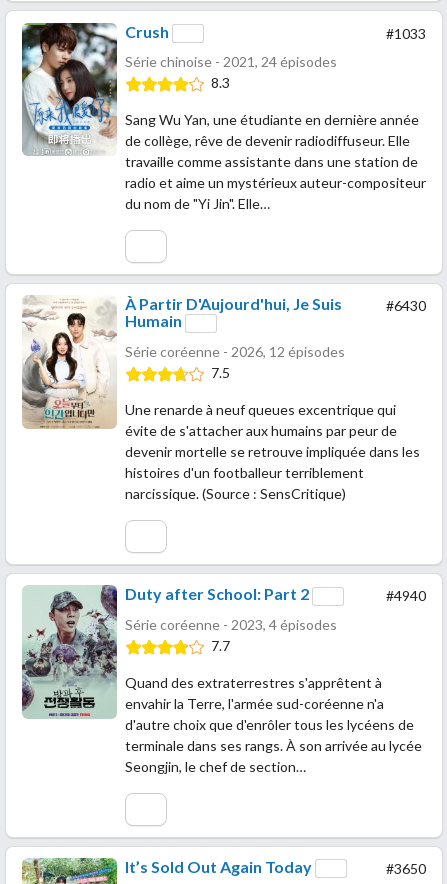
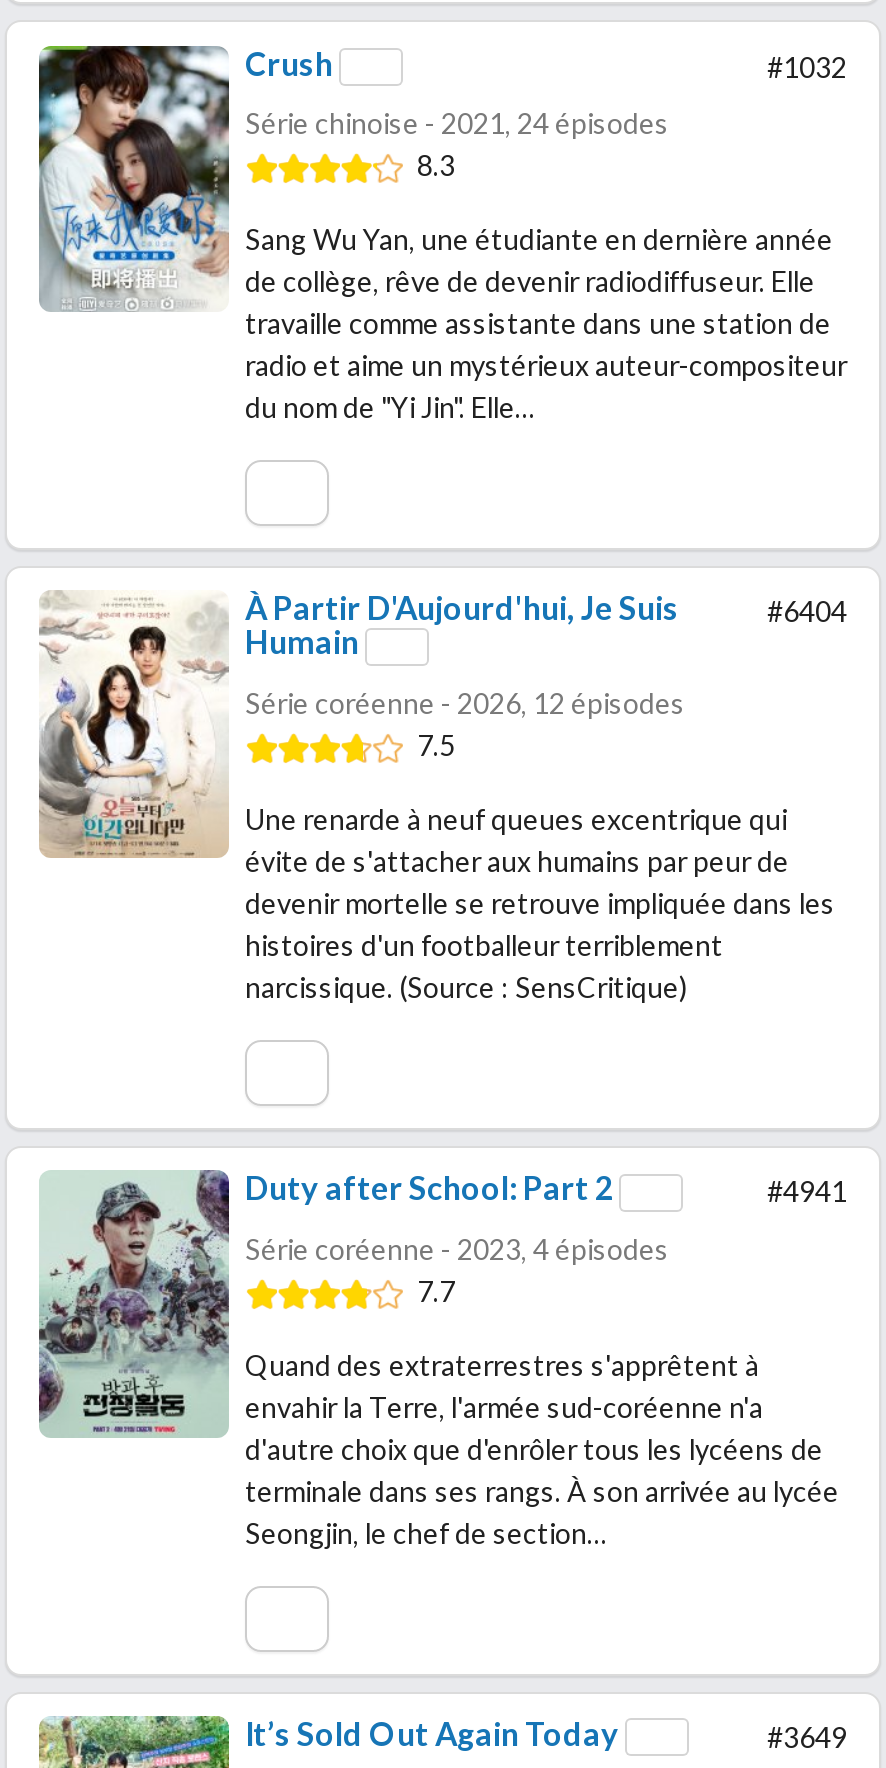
[386,25,426,42] #1033 -> [767,49,847,83] #1032
[386,297,426,314] #6430 -> [767,595,847,629] #6404
[386,587,426,604] #4940 -> [767,1174,847,1208] #4941
[386,860,426,877] #3650 -> [767,1720,847,1754] #3649

